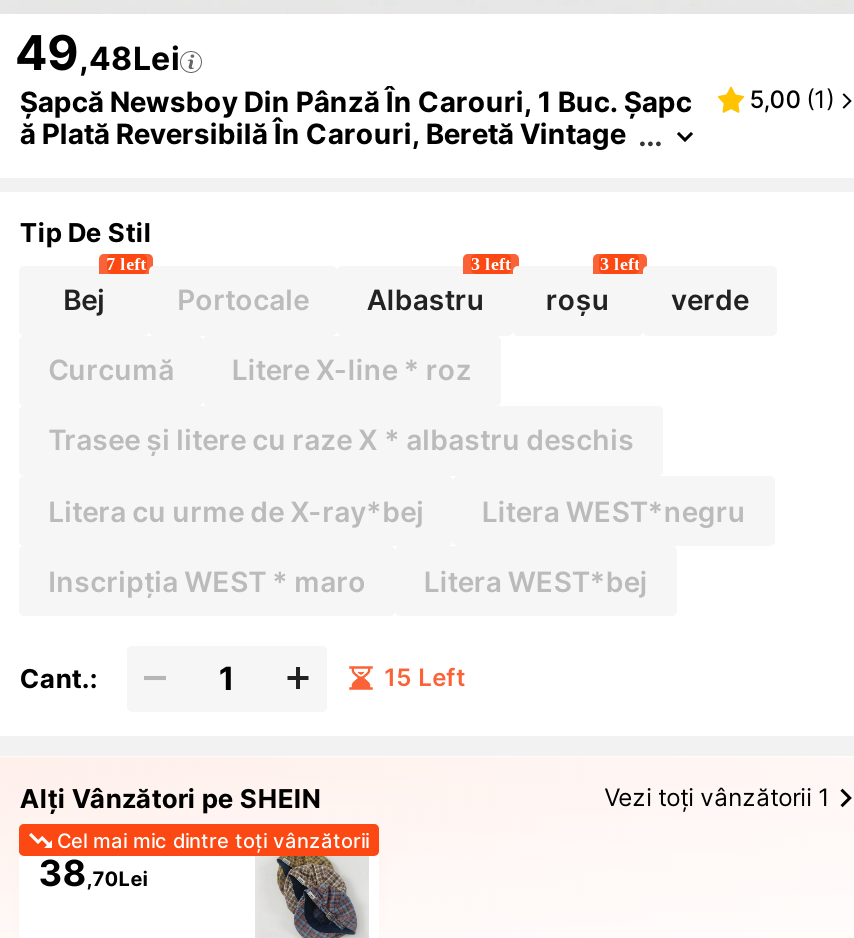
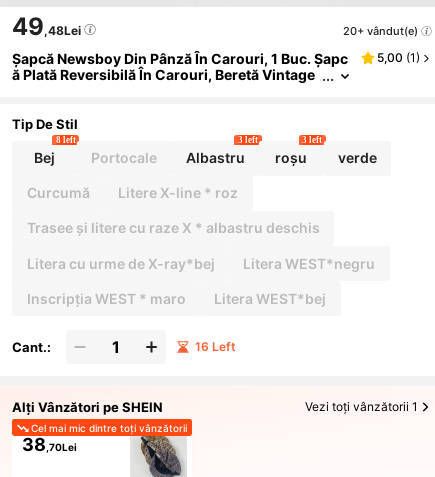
none -> [343,24,418,38] 20+ vândut(e)
[106,254,146,274] 7 left -> [56,135,76,145] 8 left
[384,662,466,692] 15 Left -> [195,339,236,354] 16 Left

